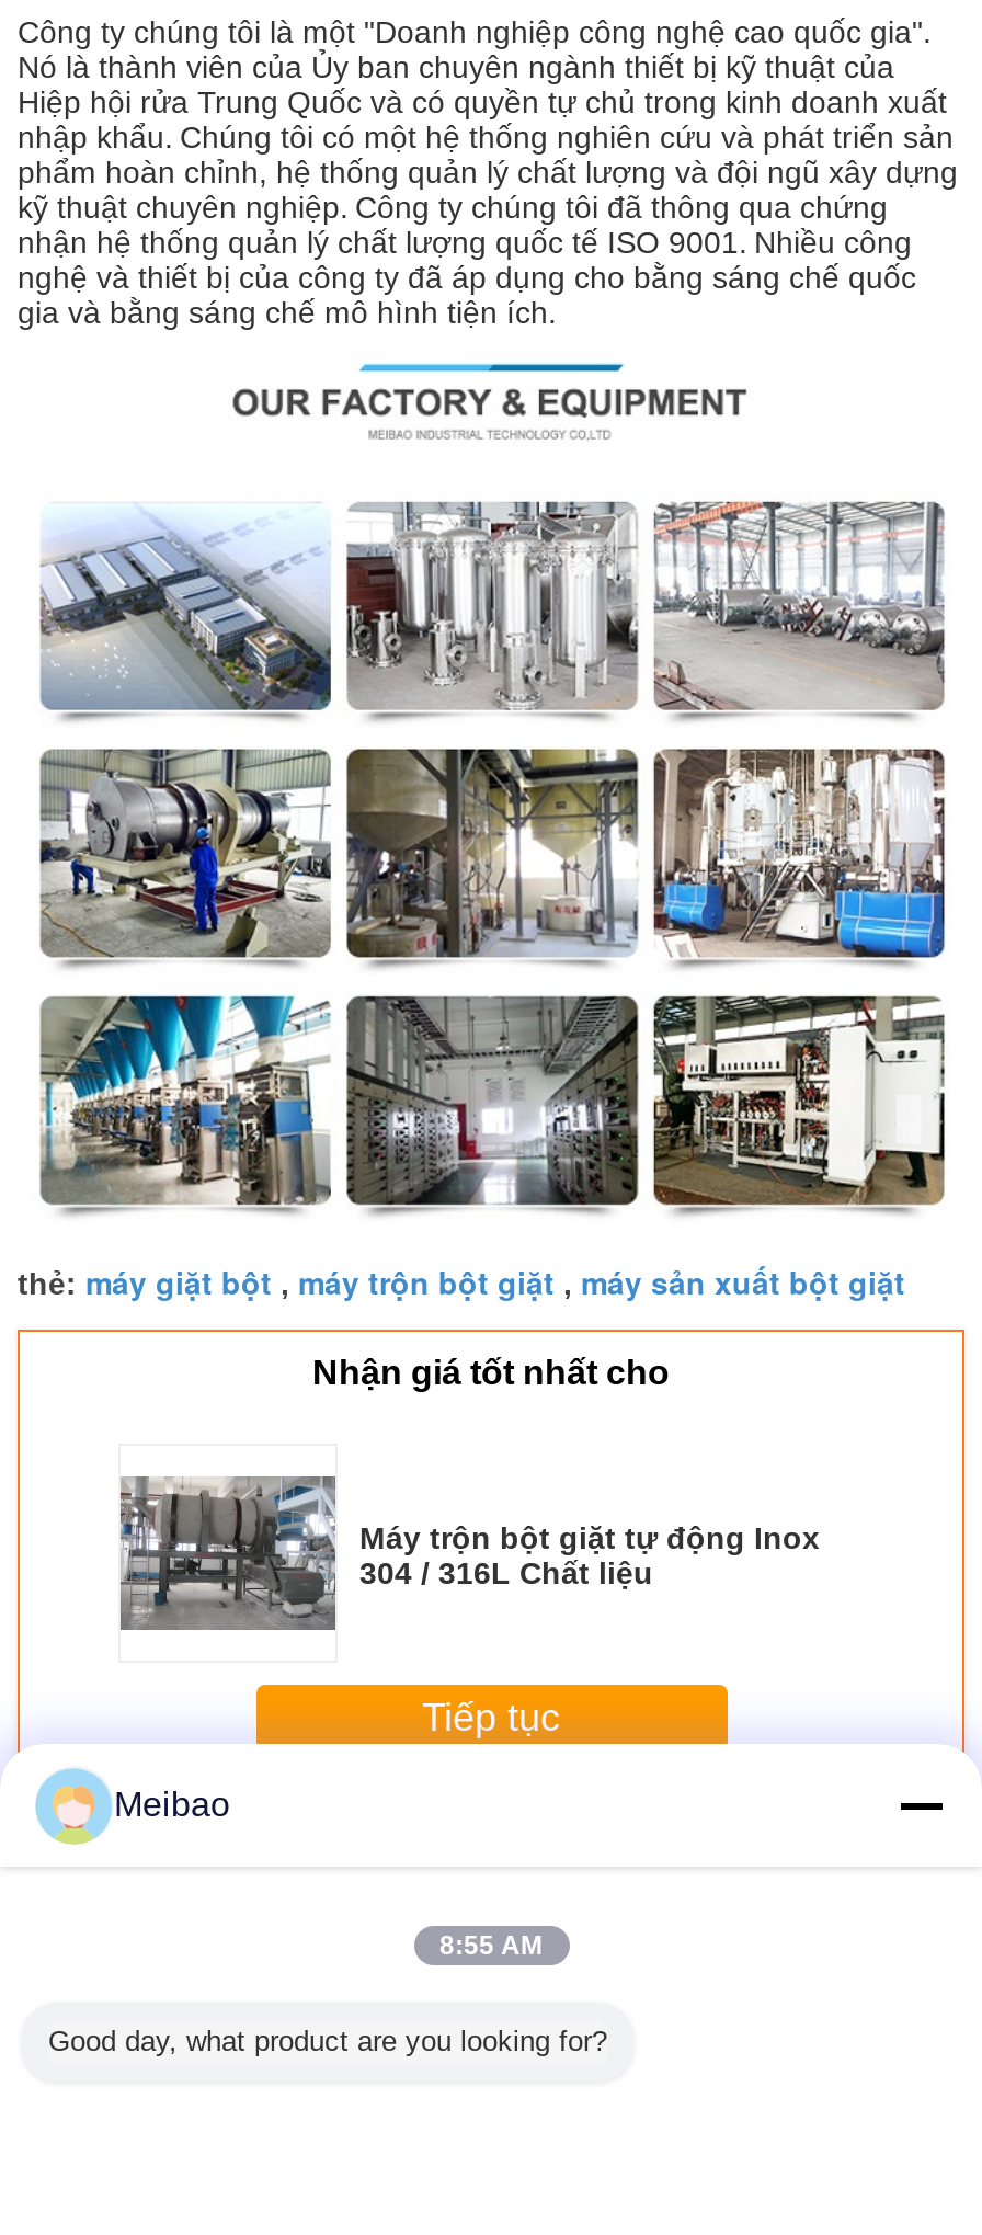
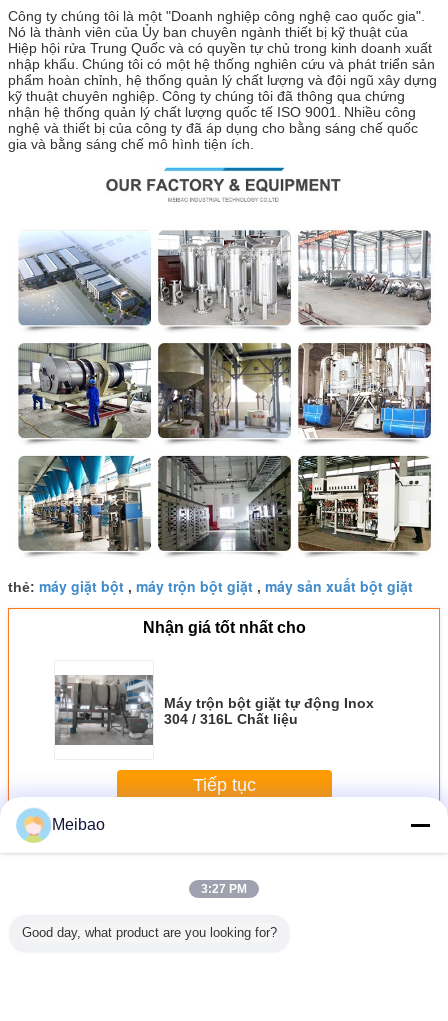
[439,1930,543,1961] 8:55 AM -> [201,882,247,896] 3:27 PM

